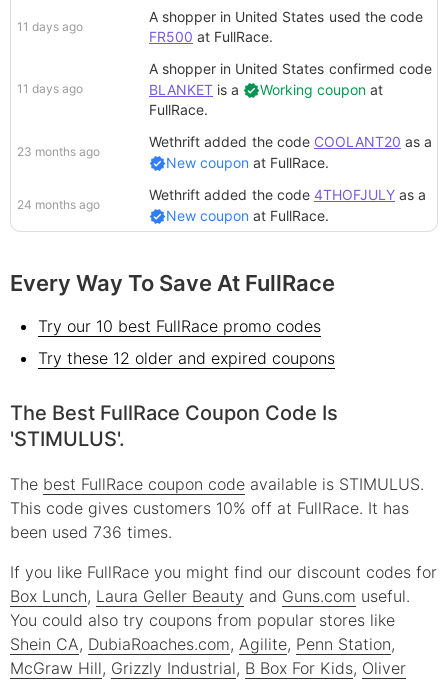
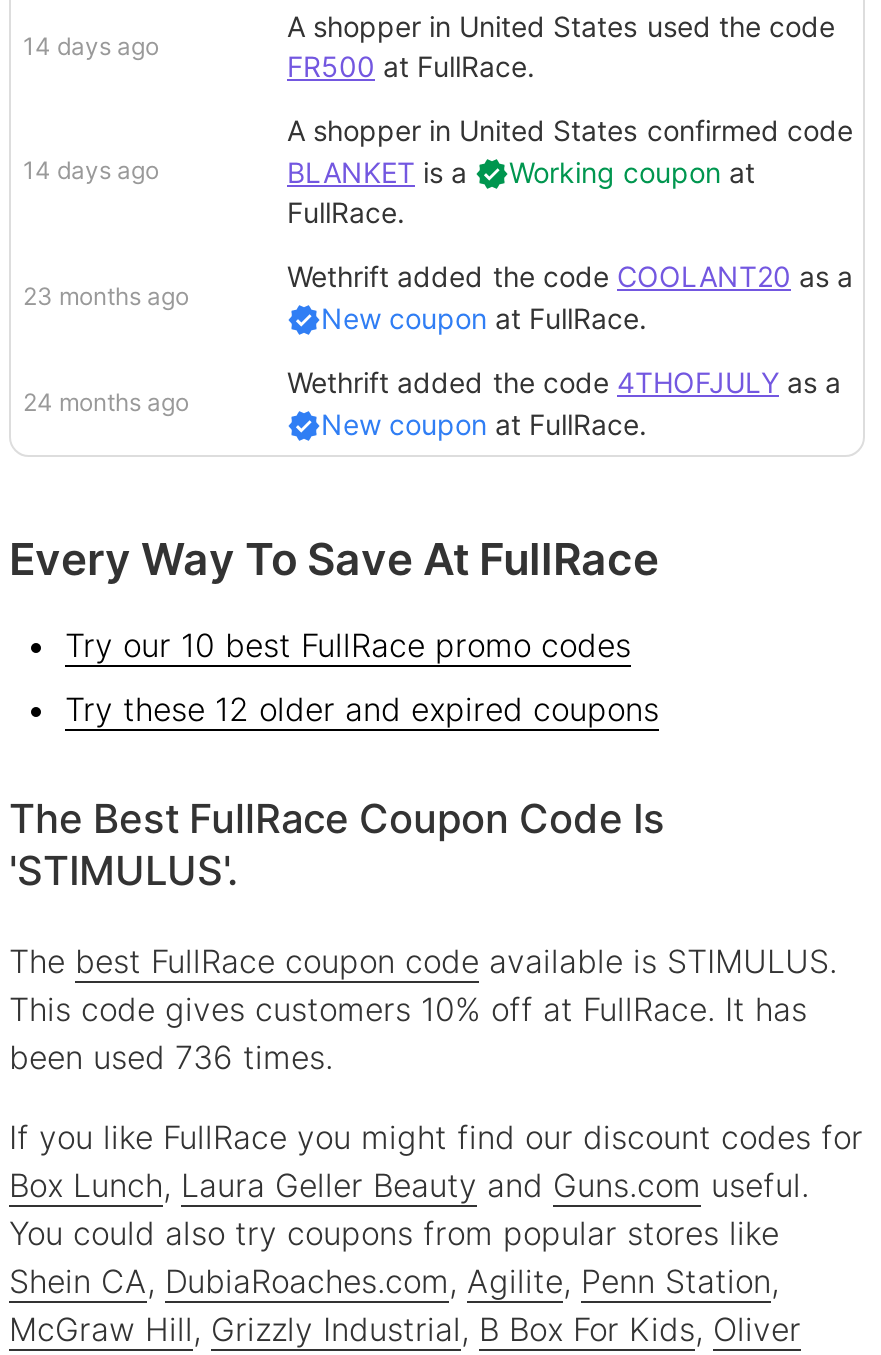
[17,19,83,34] 11 days ago -> [23,31,159,61] 14 days ago
[17,81,83,96] 11 days ago -> [23,155,159,185] 14 days ago

